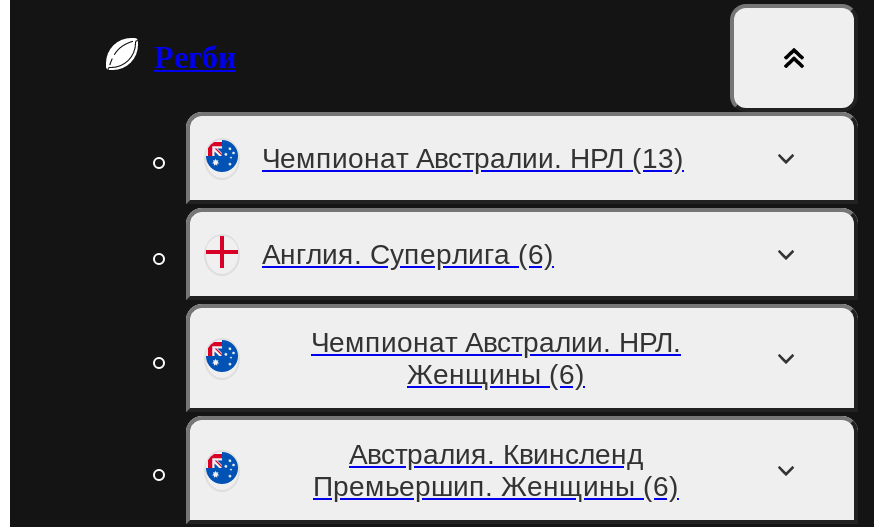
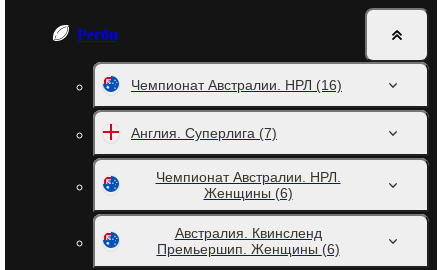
[262,142,684,174] Чемпионат Австралии. НРЛ (13) -> [131,77,342,93] Чемпионат Австралии. НРЛ (16)
[262,238,554,270] Англия. Суперлига (6) -> [131,125,277,141] Англия. Суперлига (7)

